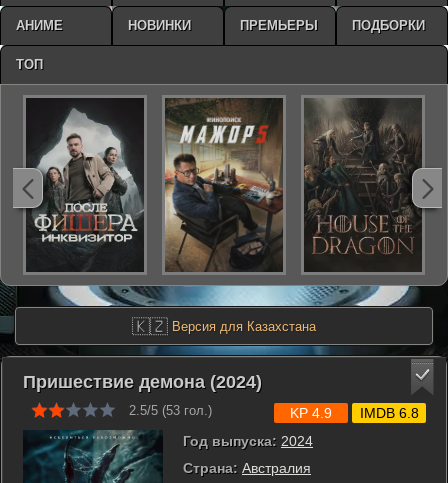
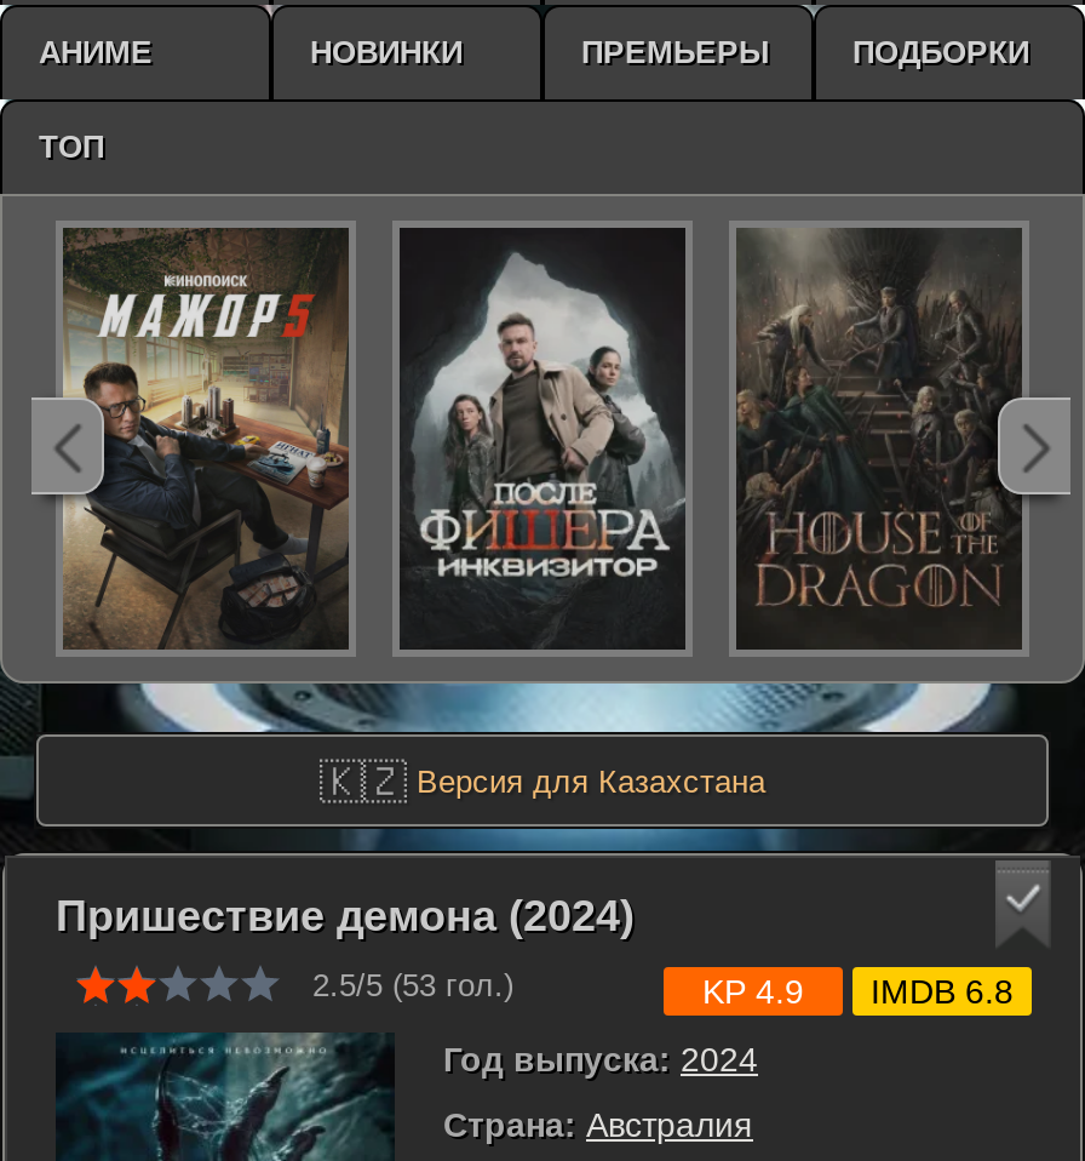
[25,98,144,272] [image] -> [61,228,349,650] [image]
[164,98,283,272] [image] -> [397,228,685,650] [image]

